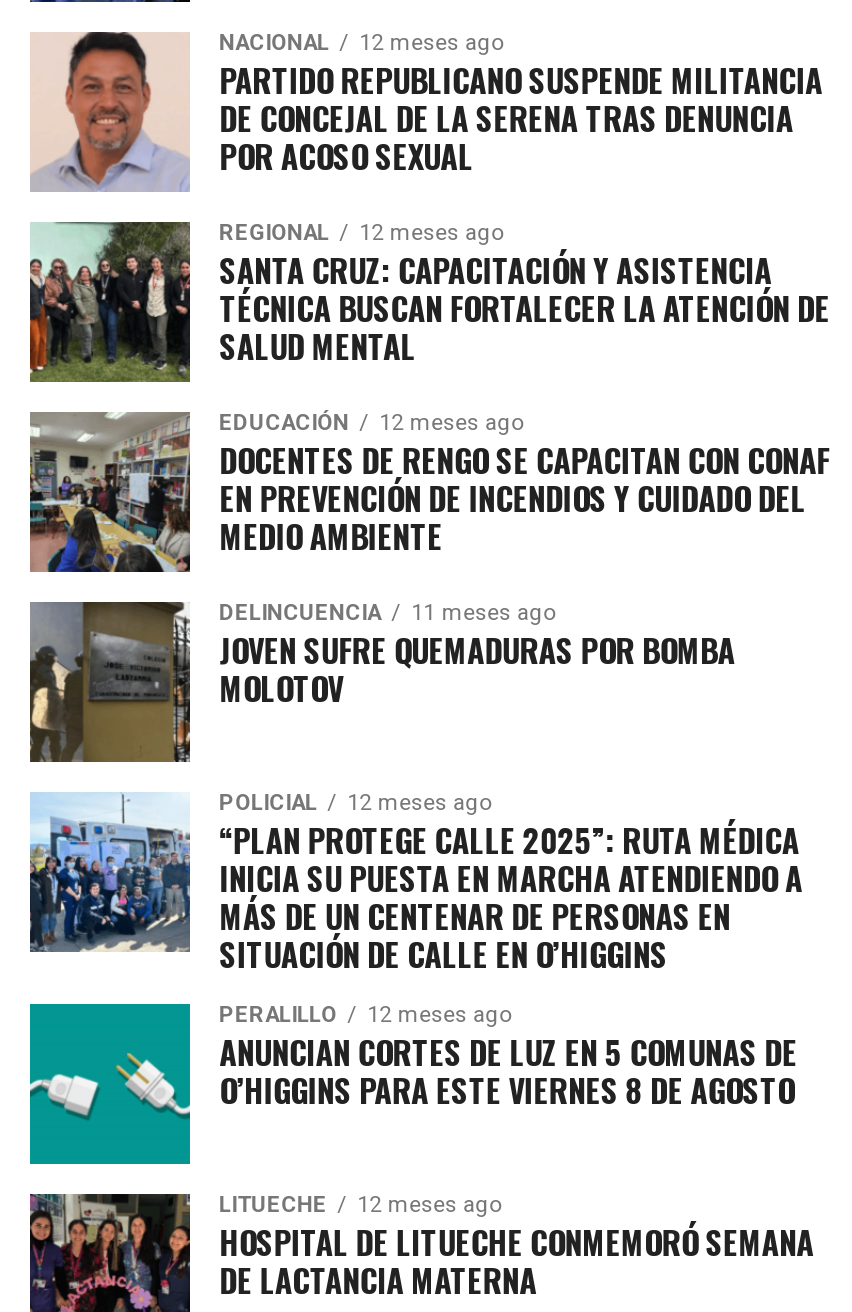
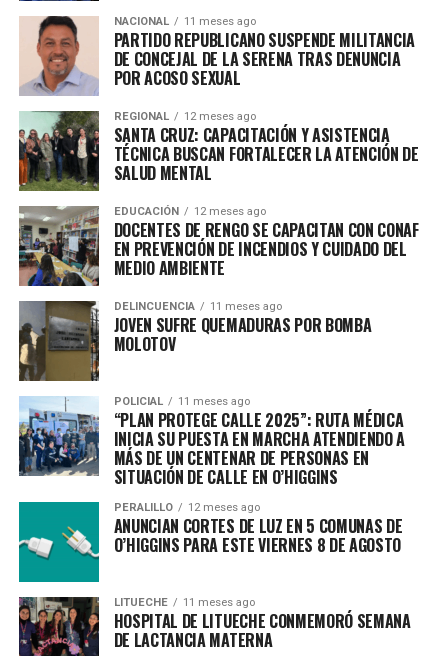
[219,30,503,56] NACIONAL 12 meses ago -> [114,15,256,28] NACIONAL 11 meses ago
[219,790,491,816] POLICIAL 12 meses ago -> [114,395,250,408] POLICIAL 11 meses ago
[219,1192,501,1218] LITUECHE 12 meses ago -> [114,596,255,609] LITUECHE 11 meses ago

